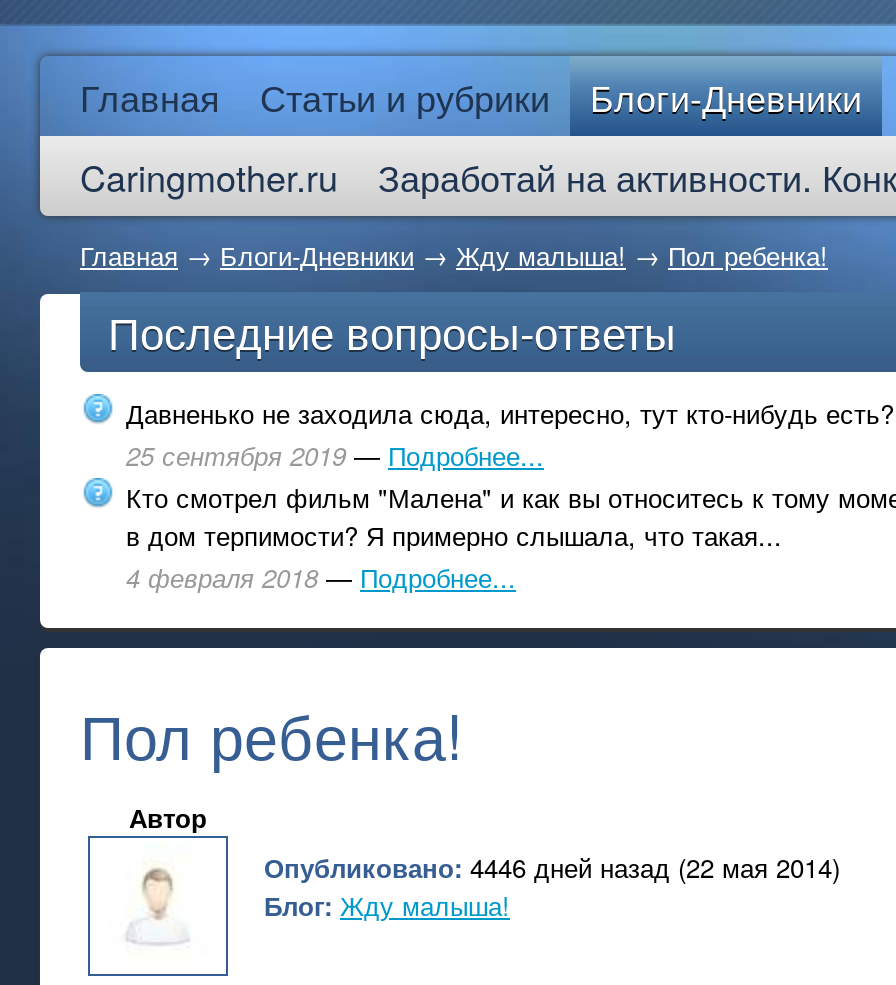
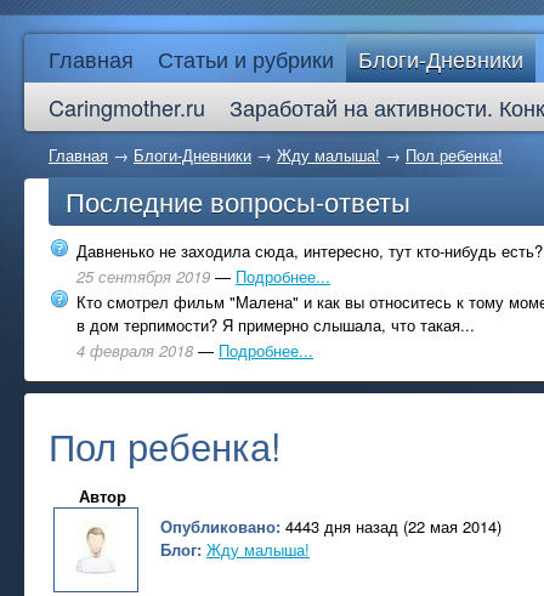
[264,848,840,886] Опубликовано: 4446 дней назад (22 мая 2014) -> [160,515,501,538] Опубликовано: 4443 дня назад (22 мая 2014)

